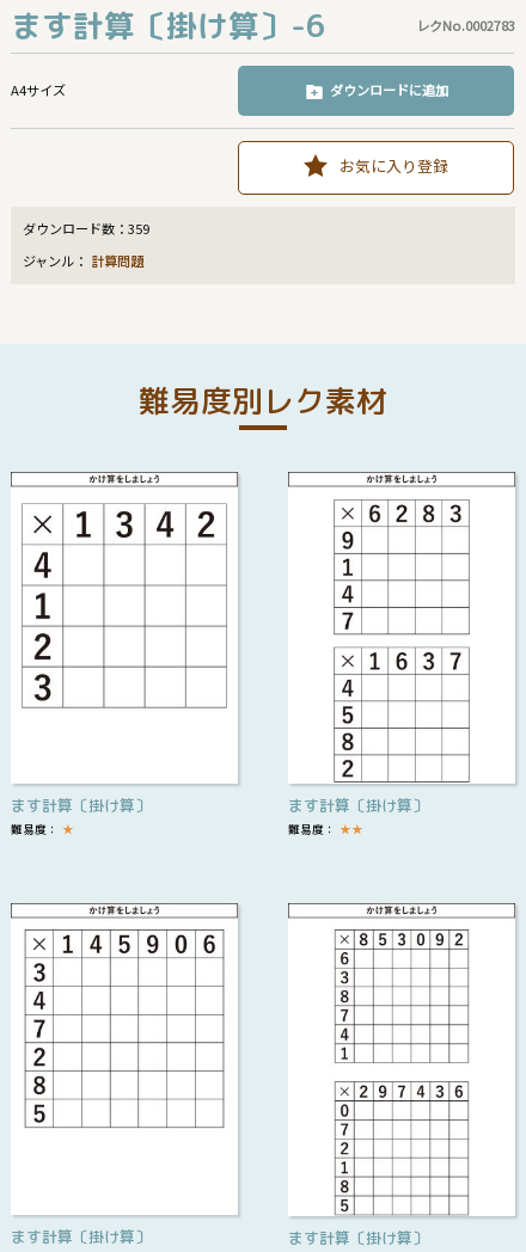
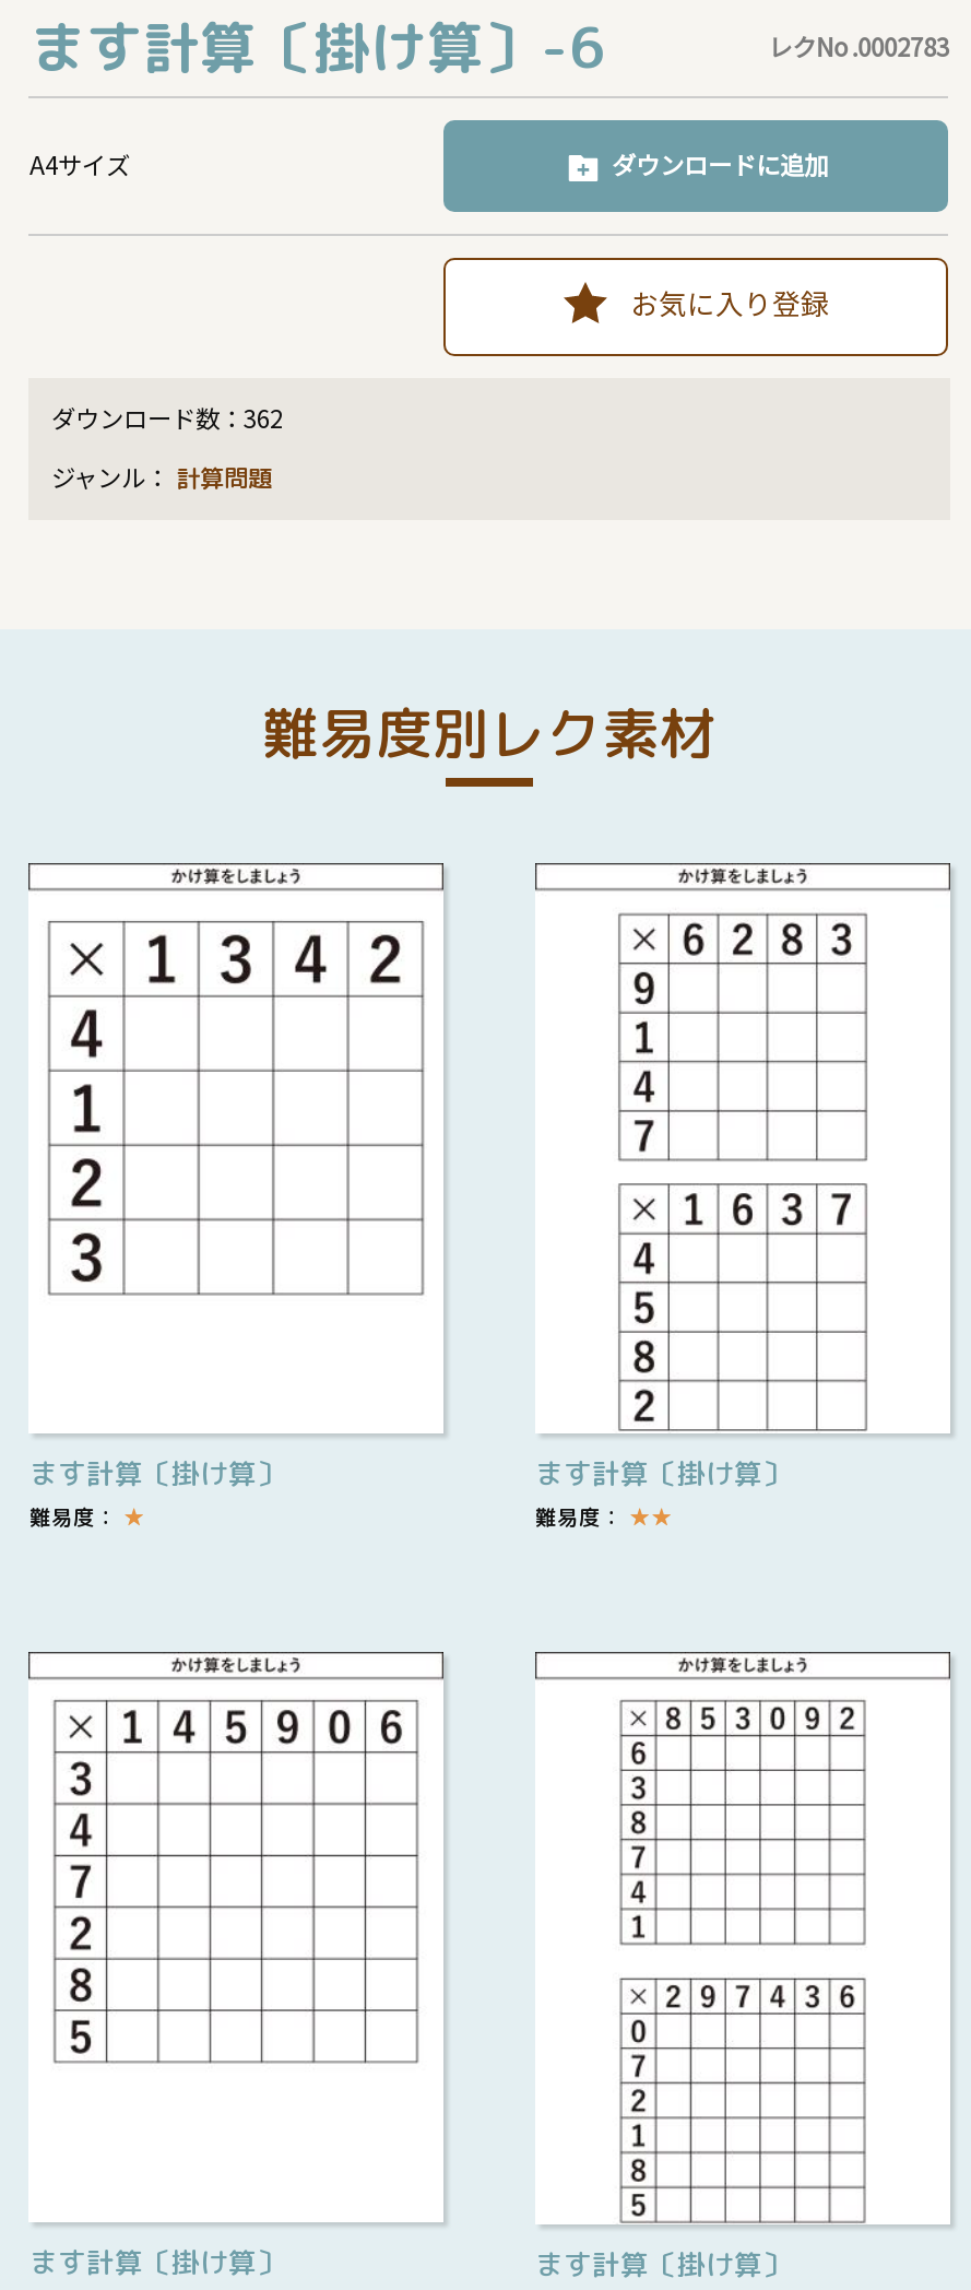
[23,219,150,238] ダウンロード数：359 -> [51,401,283,436] ダウンロード数：362

